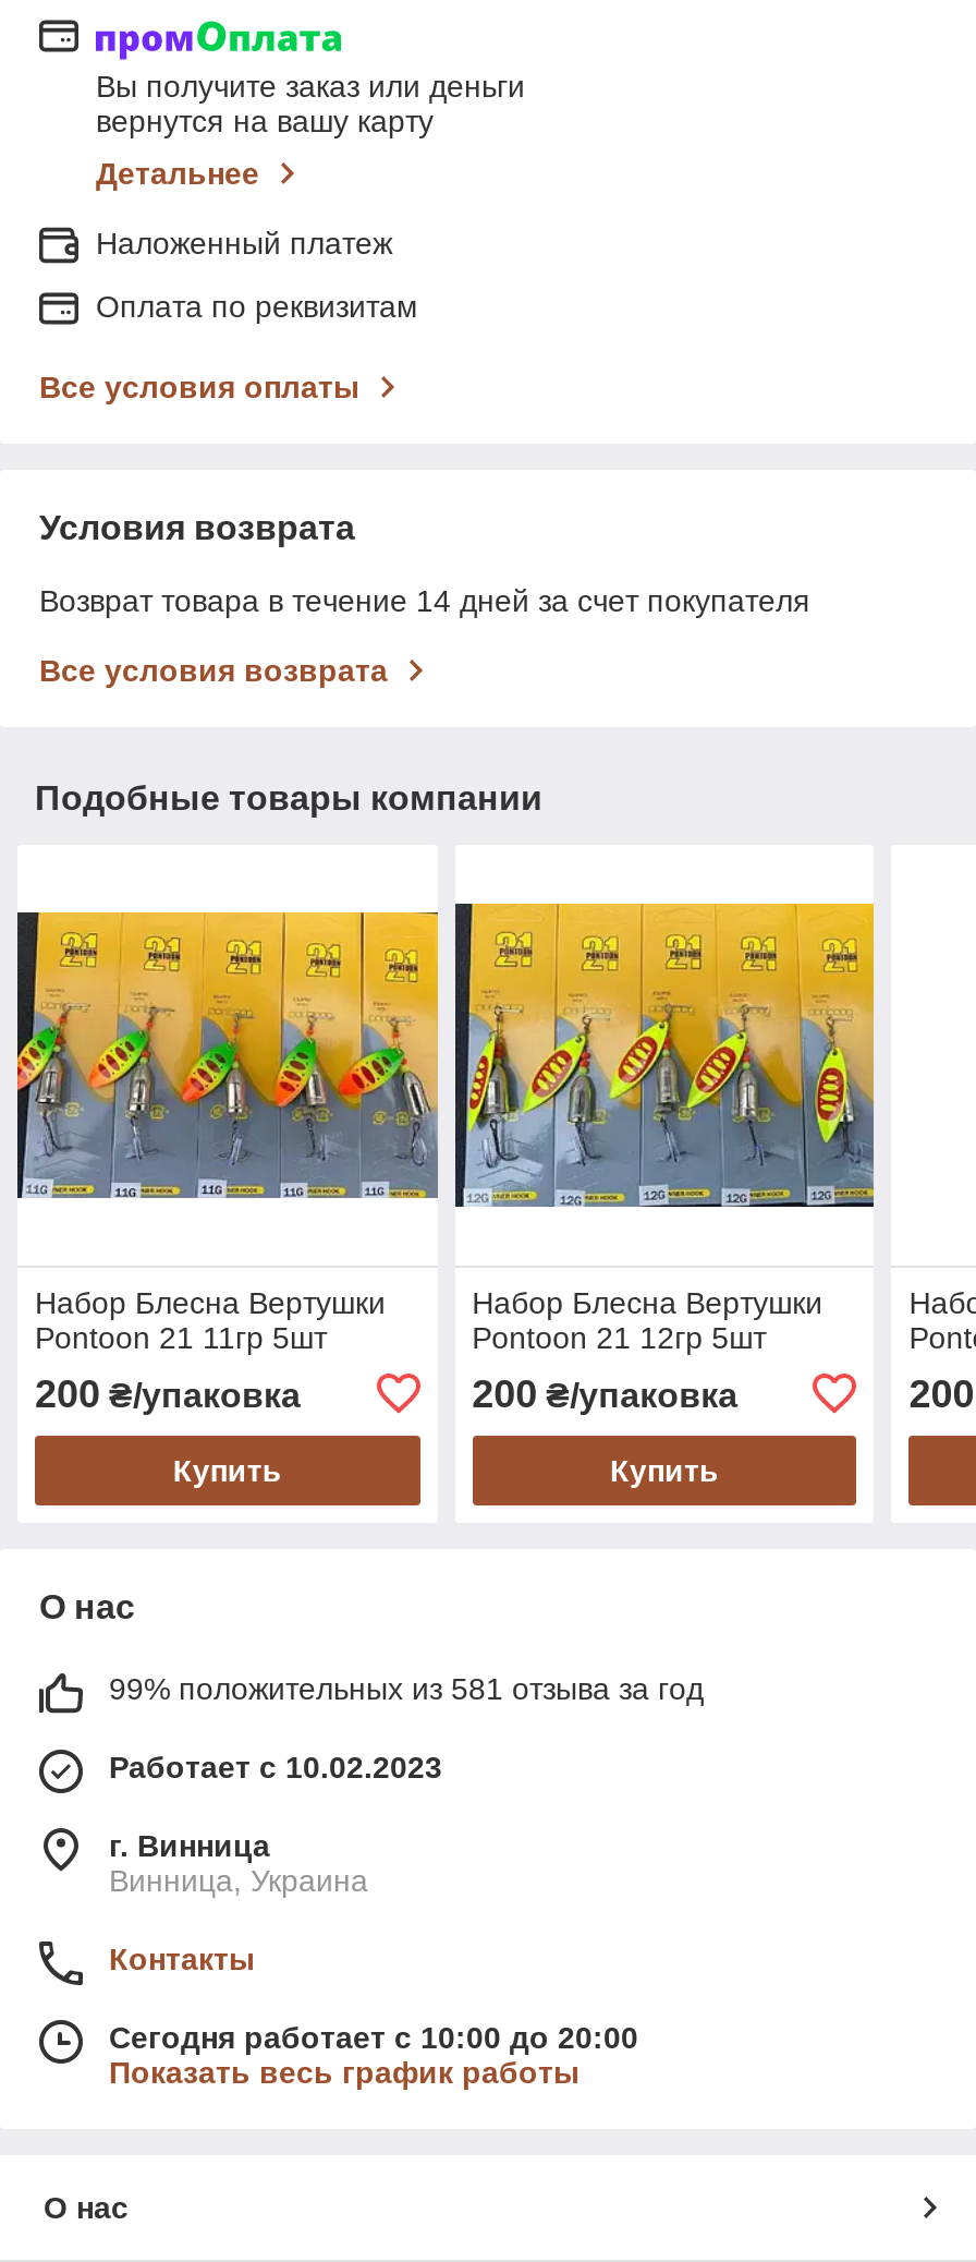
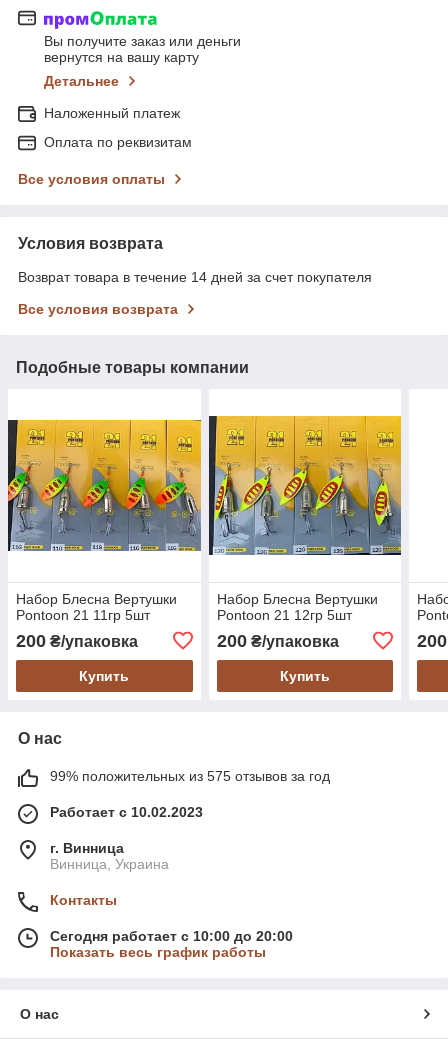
[109,1671,704,1706] 99% положительных из 581 отзыва за год -> [50,768,330,784] 99% положительных из 575 отзывов за год

